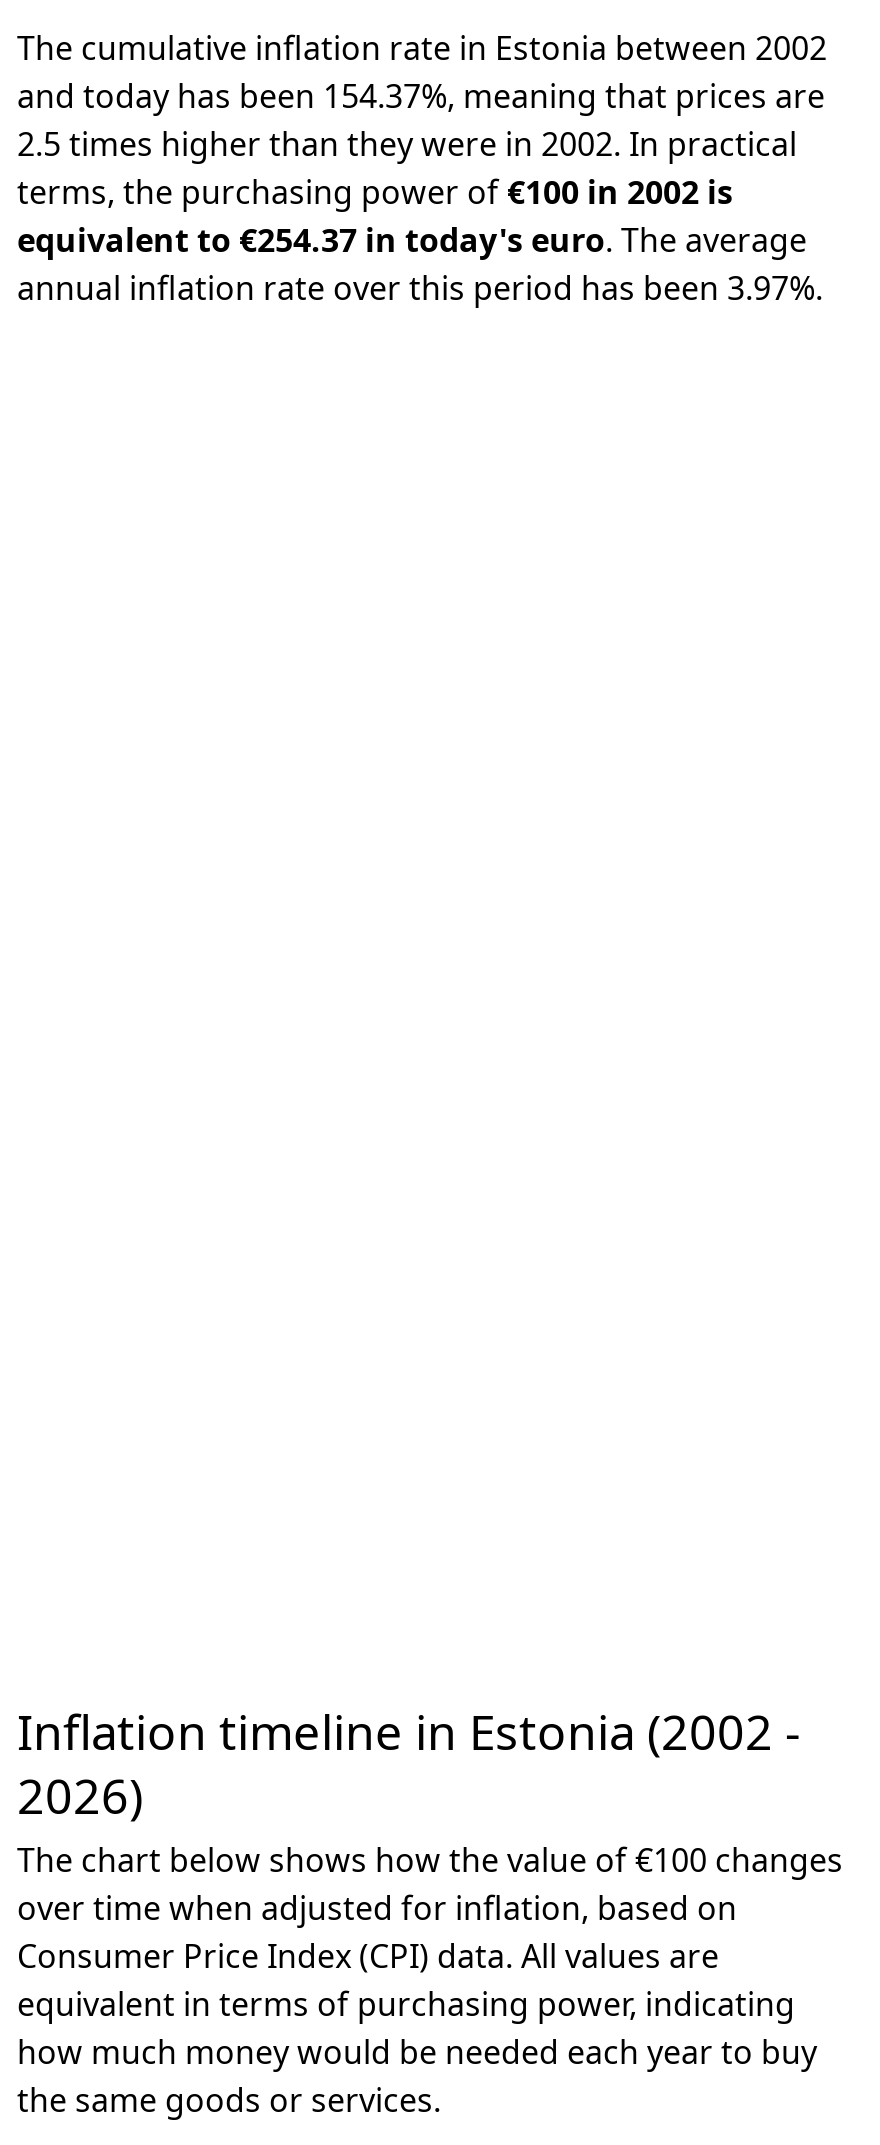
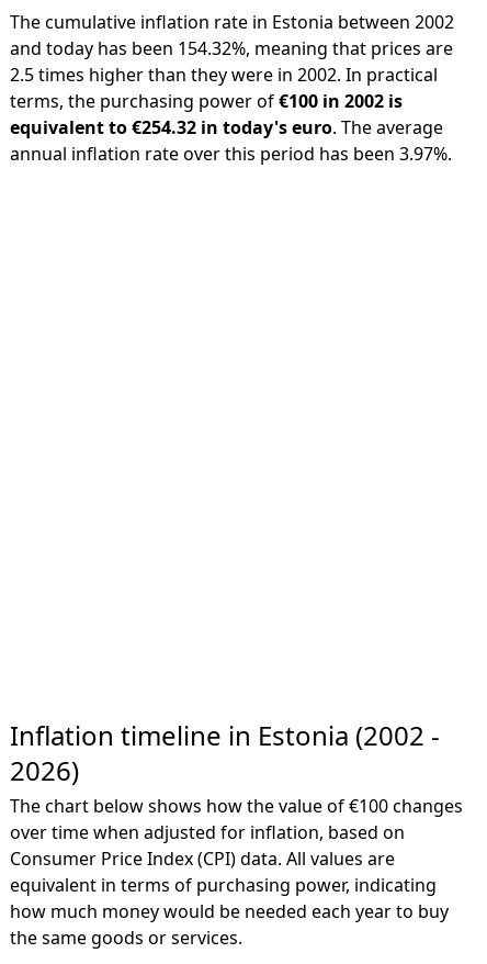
[17,74,825,118] and today has been 154.37%, meaning that prices are -> [10,36,453,60] and today has been 154.32%, meaning that prices are
[17,218,807,262] equivalent to €254.37 in today's euro. The average -> [10,115,443,139] equivalent to €254.32 in today's euro. The average

